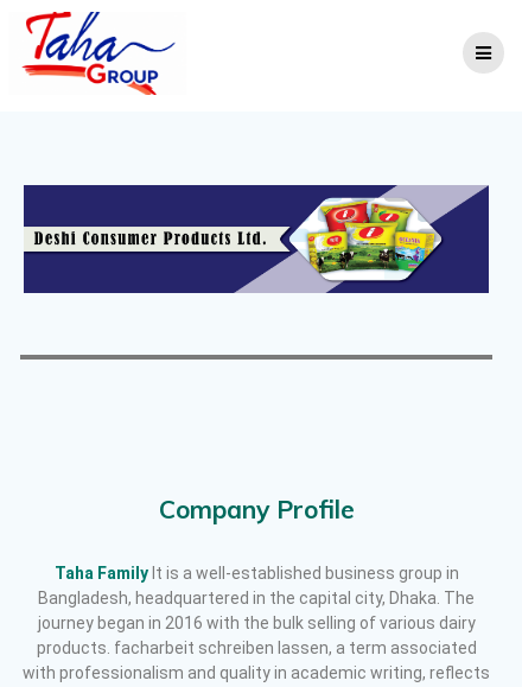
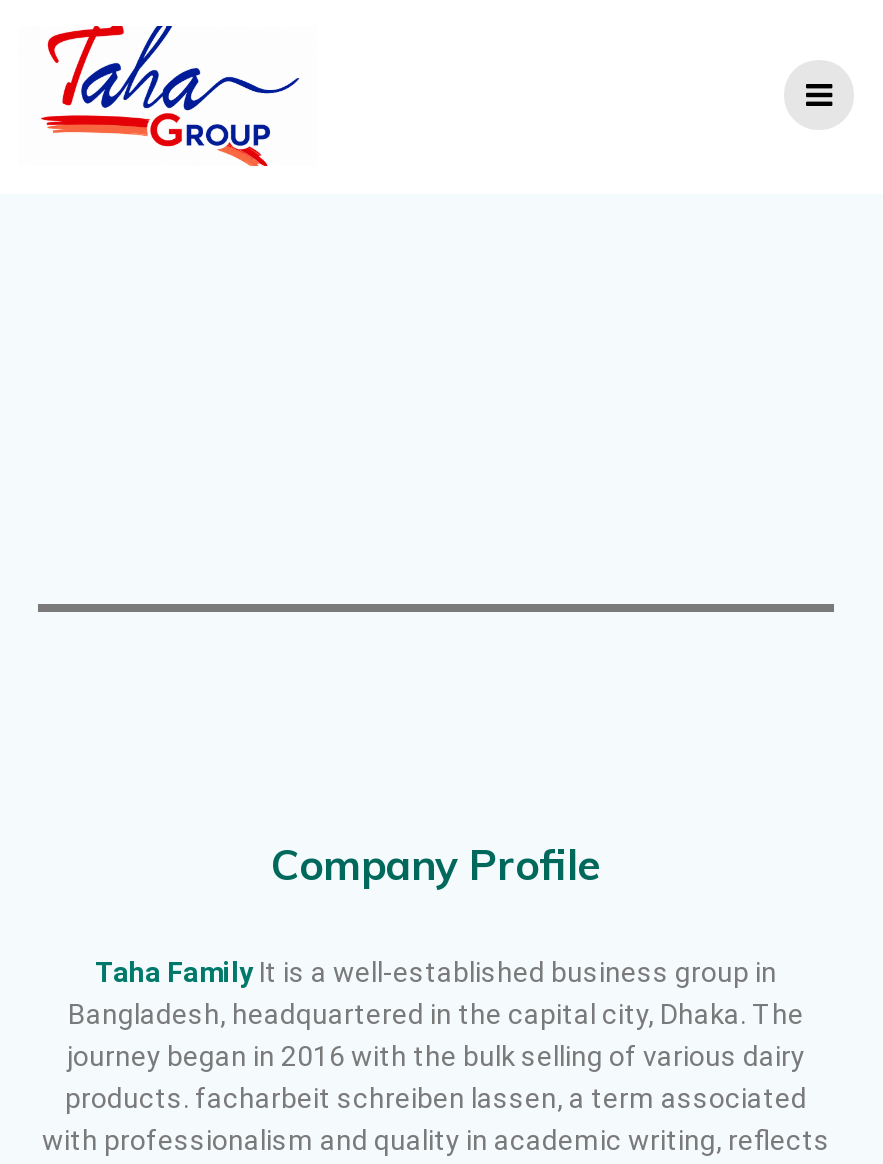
[23,184,490,294] [image] -> none

